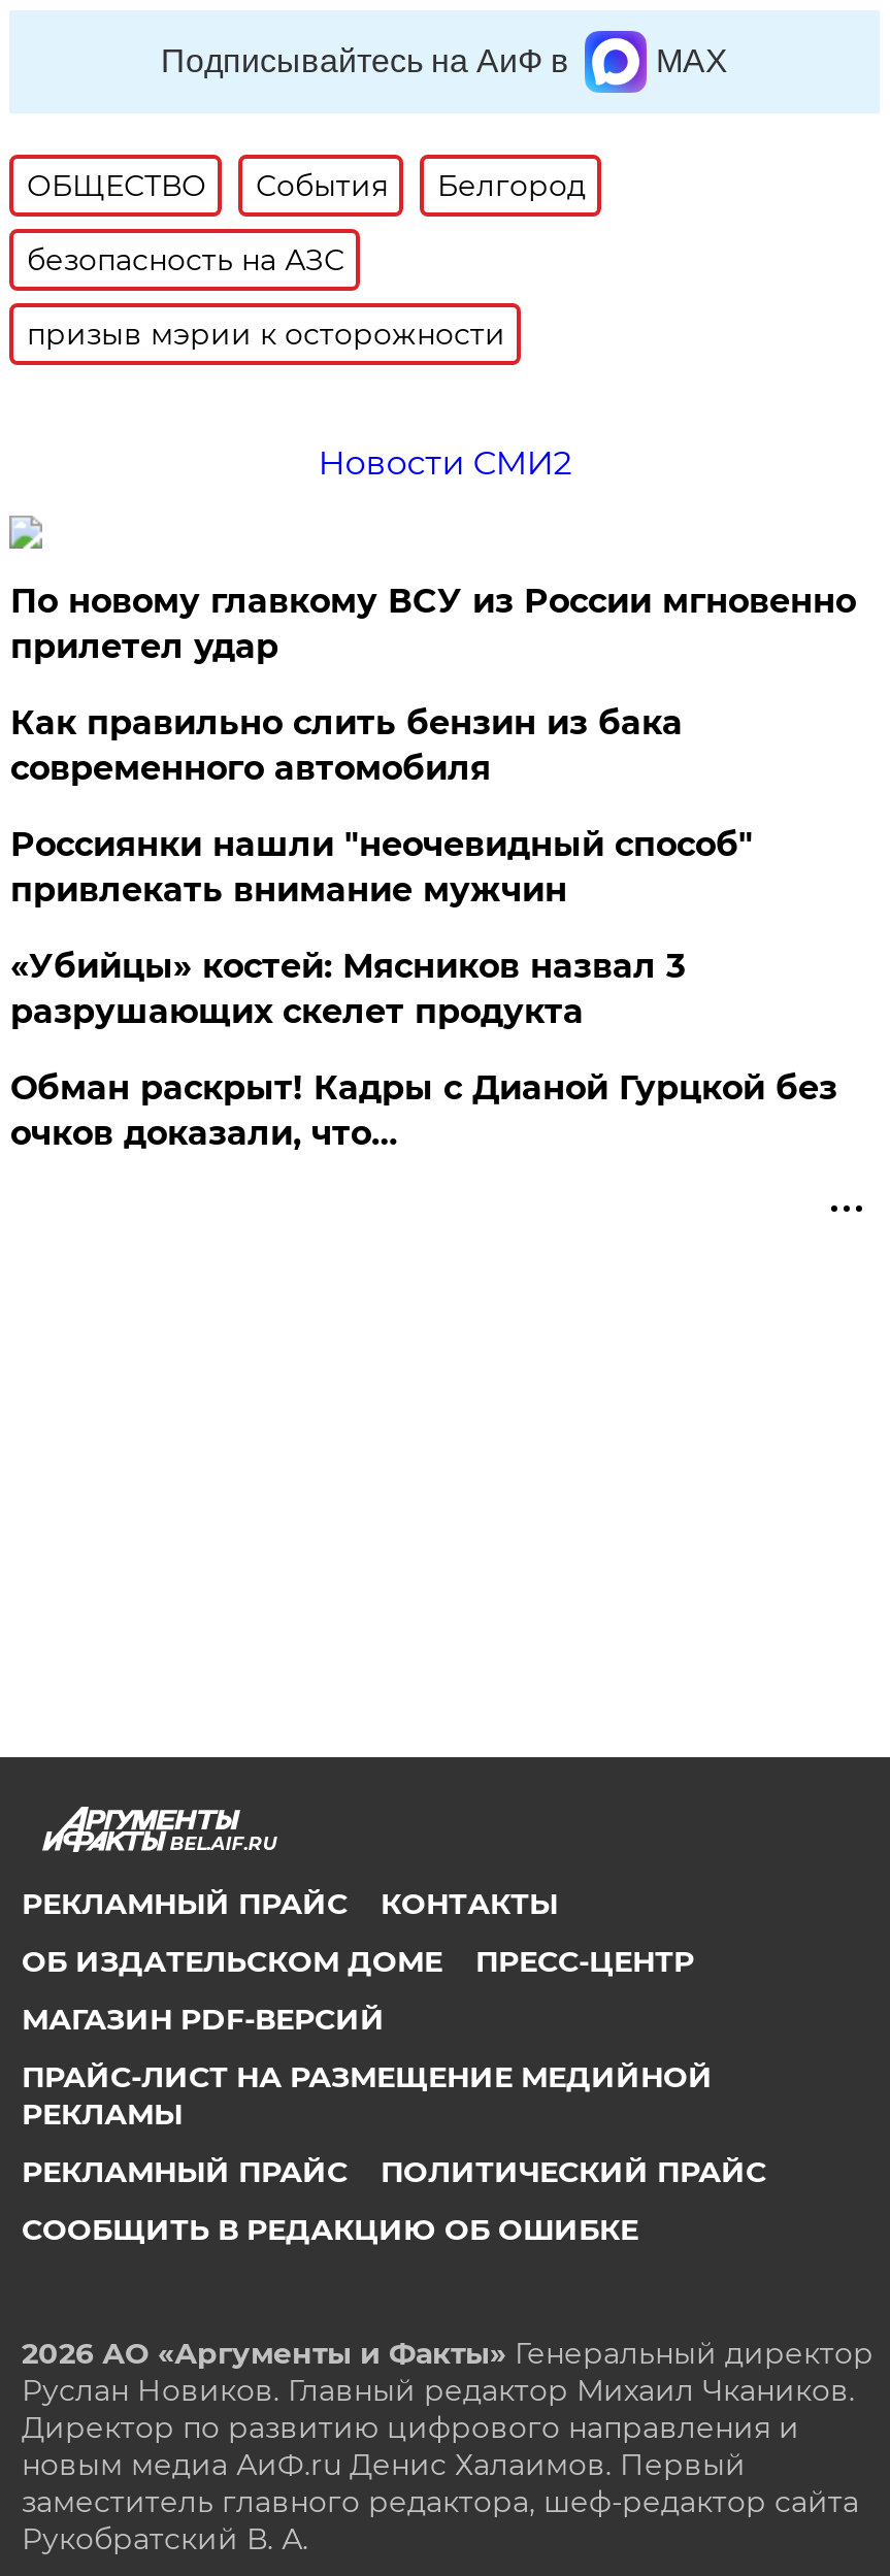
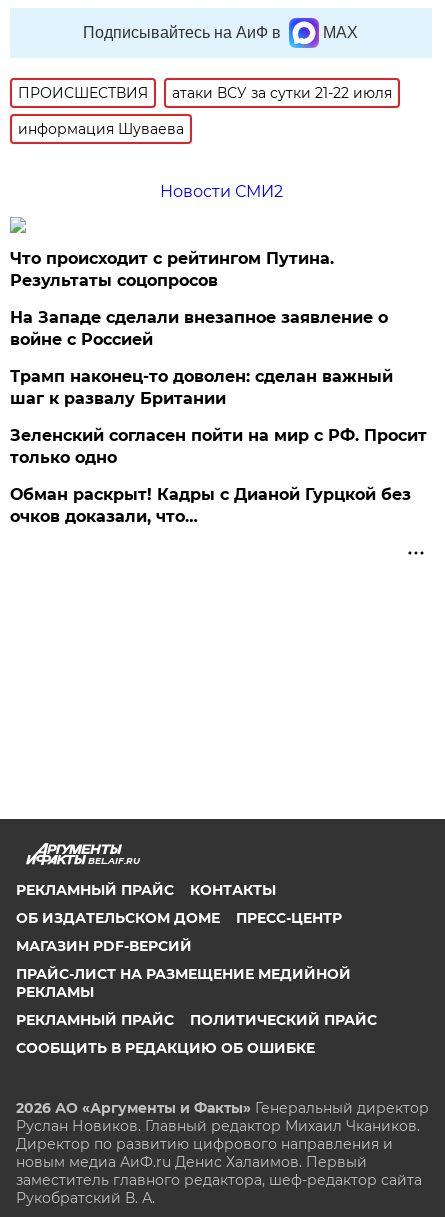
[27,167,586,353] ОБЩЕСТВО | События | Белгород | безопасность на АЗС | призыв мэрии к осторожности -> [18,84,392,138] ПРОИСШЕСТВИЯ | атаки ВСУ за сутки 21-22 июля | информация Шуваева
[10,582,856,666] По новому главкому ВСУ из России мгновенно | прилетел удар -> [10,249,334,290] Что происходит с рейтингом Путина. | Результаты соцопросов
[10,703,683,788] Как правильно слить бензин из бака | современного автомобиля -> [10,308,388,349] На Западе сделали внезапное заявление о | войне с Россией
[10,825,753,910] Россиянки нашли "неочевидный способ" | привлекать внимание мужчин -> [10,367,393,408] Трамп наконец-то доволен: сделан важный | шаг к развалу Британии
[10,947,685,1031] «Убийцы» костей: Мясников назвал 3 | разрушающих скелет продукта -> [10,426,427,467] Зеленский согласен пойти на мир с РФ. Просит | только одно

